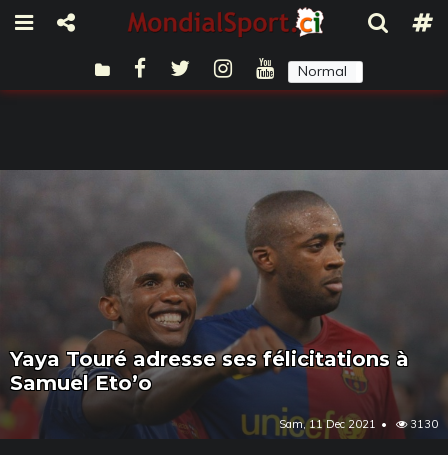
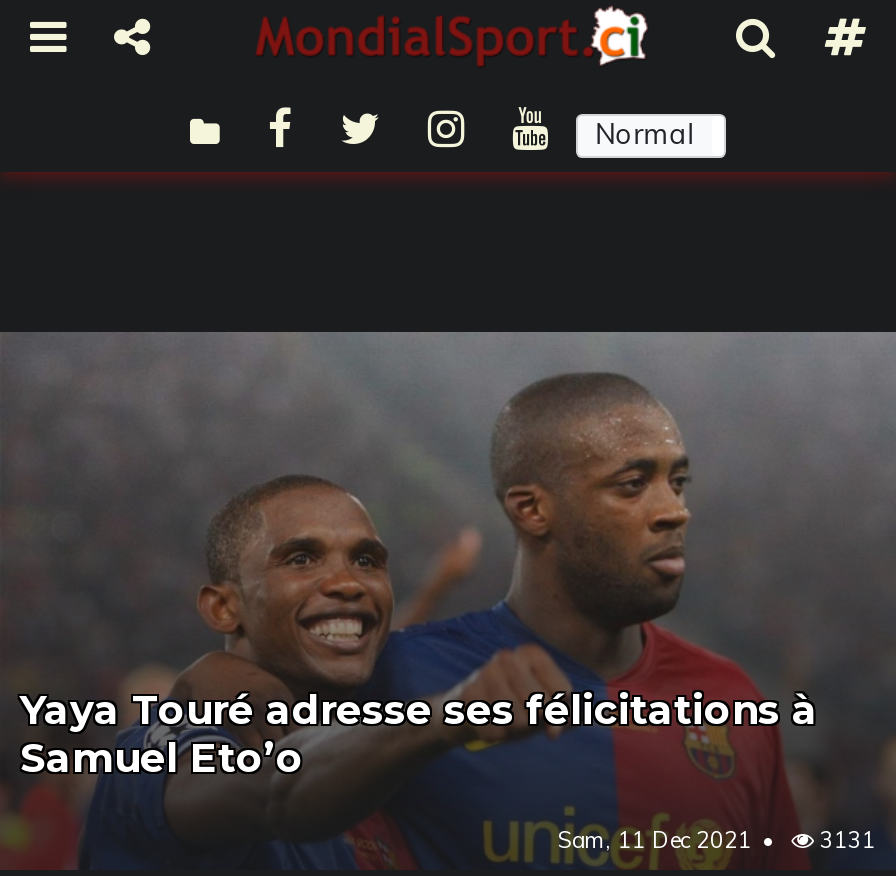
[407,417,438,431] 3130 -> [814,826,876,854] 3131

